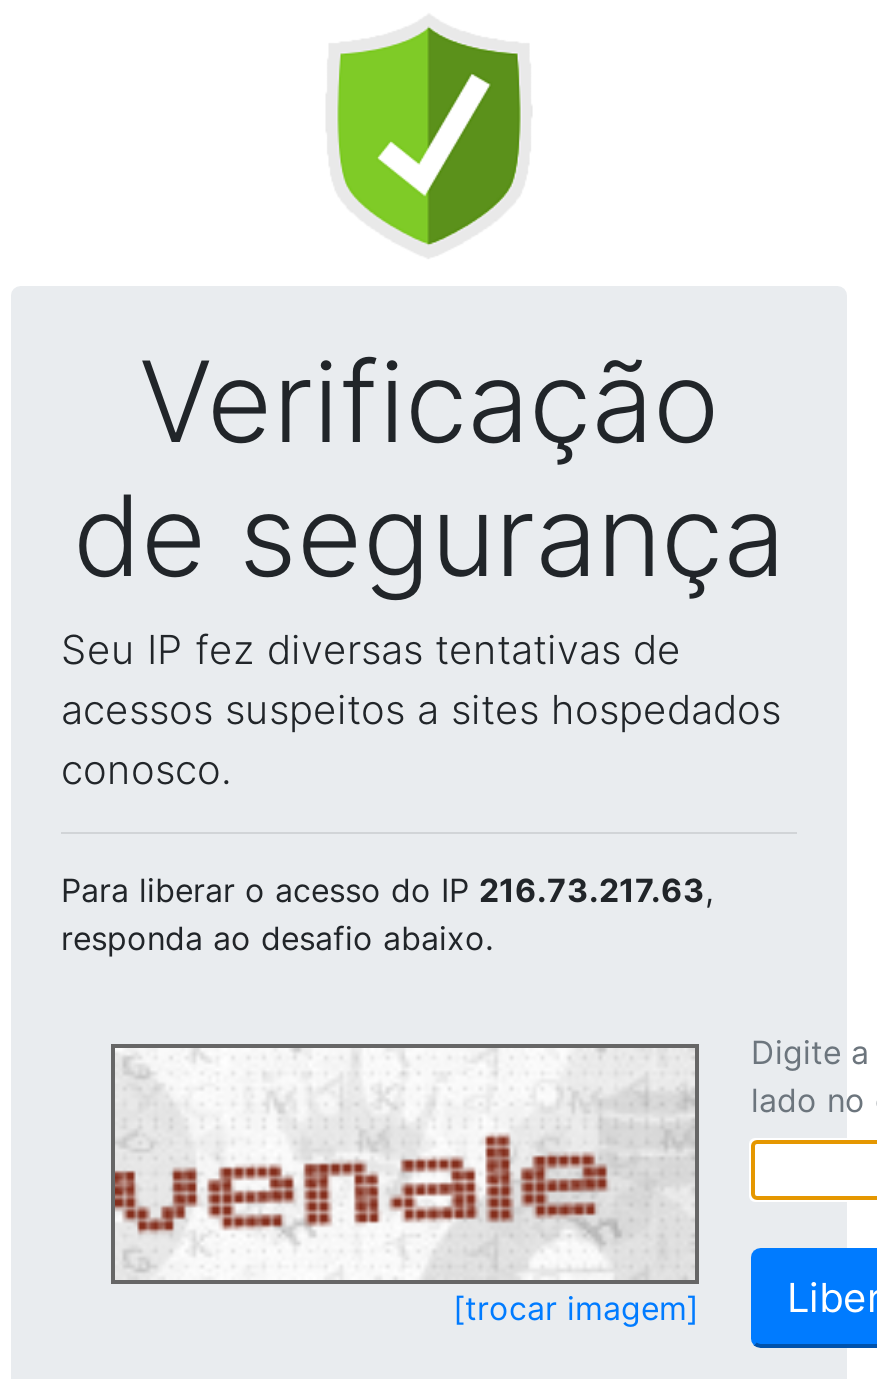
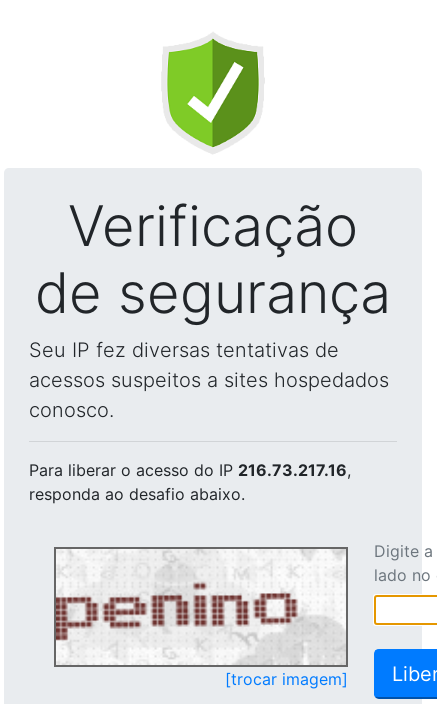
[61,870,713,910] Para liberar o acesso do IP 216.73.217.63, -> [29,460,351,480] Para liberar o acesso do IP 216.73.217.16,
[115,1052,691,1278] [image] -> [55,552,345,663] [image]

